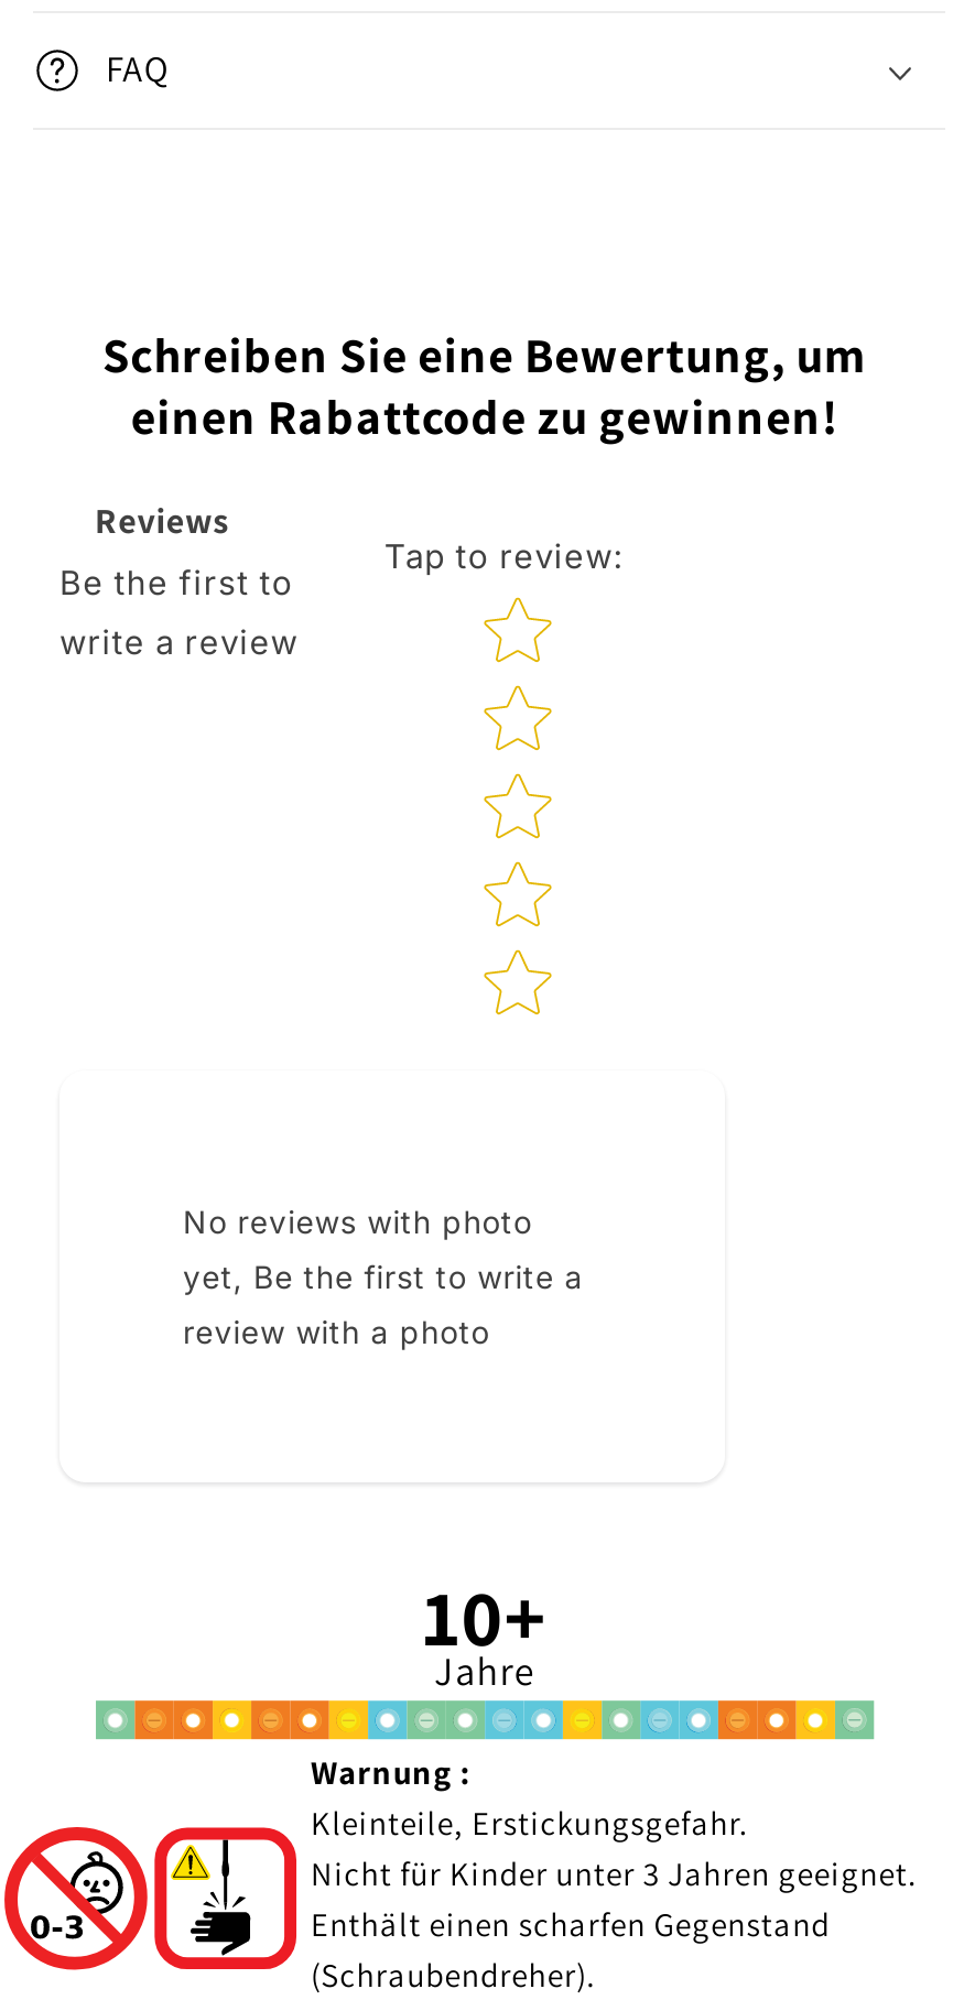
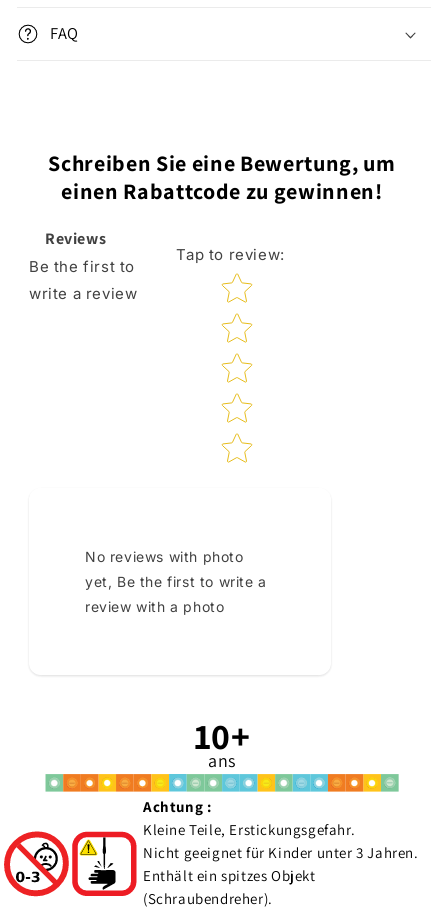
[434,1645,535,1696] Jahre -> [208,749,236,772] ans
[311,1751,918,1945] Warnung : | Kleinteile, Erstickungsgefahr. | Nicht für Kinder unter 3 Jahren geeignet. | Enthält einen scharfen Gegenstand -> [143,797,419,885] Achtung : | Kleine Teile, Erstickungsgefahr. | Nicht geeignet für Kinder unter 3 Jahren. | Enthält ein spitzes Objekt

